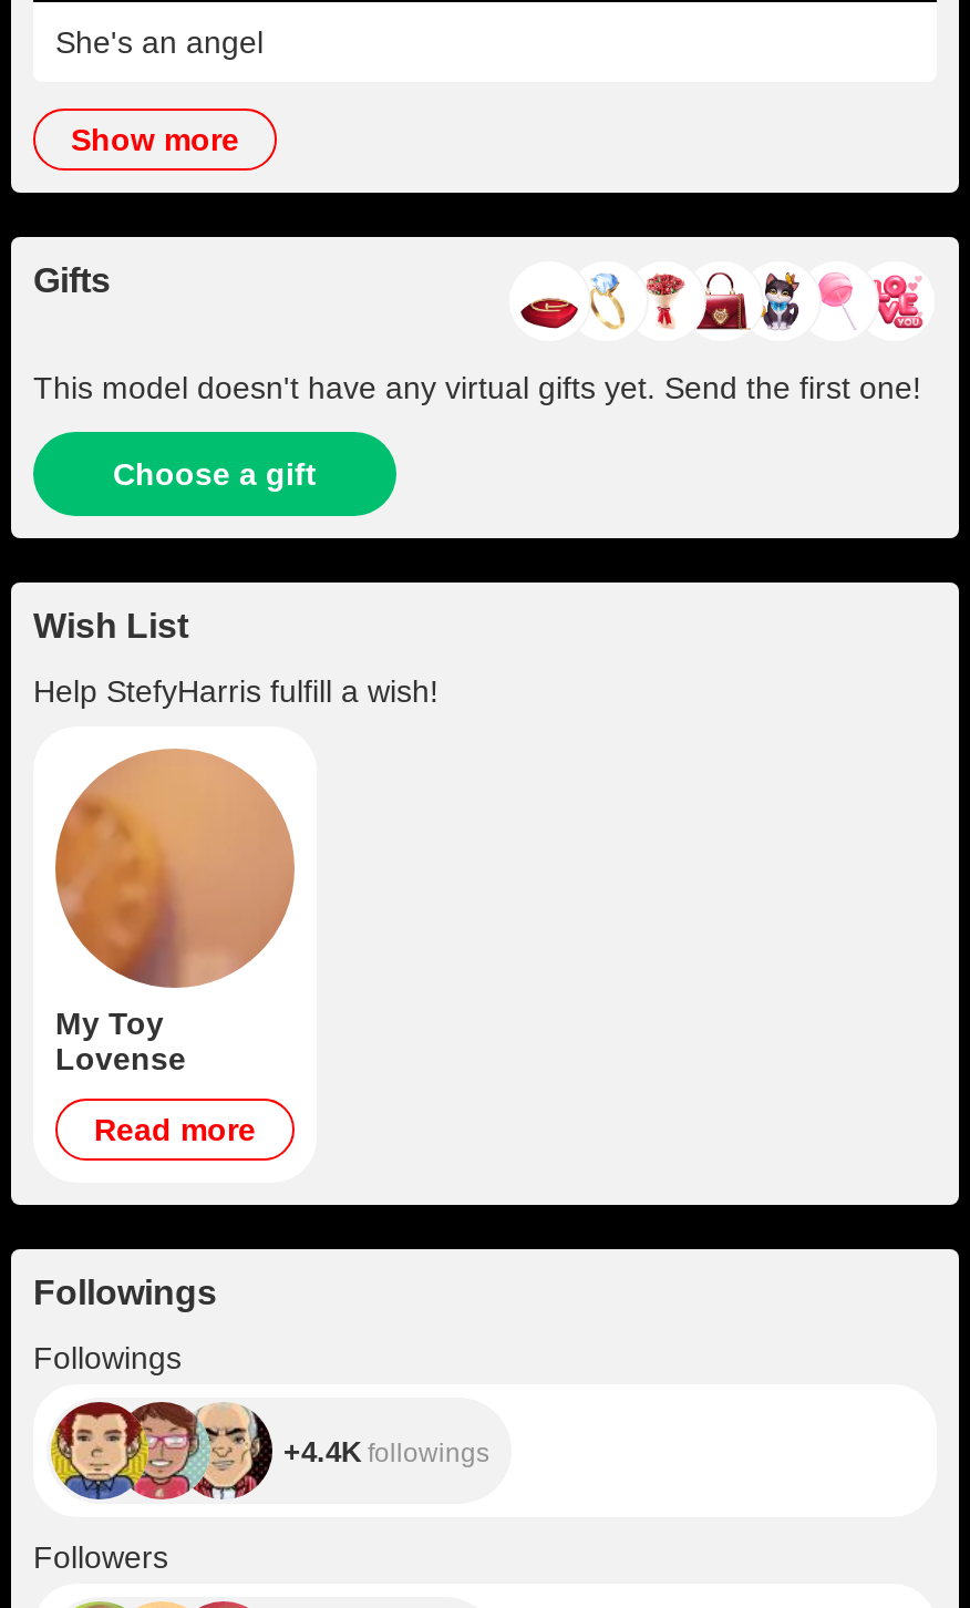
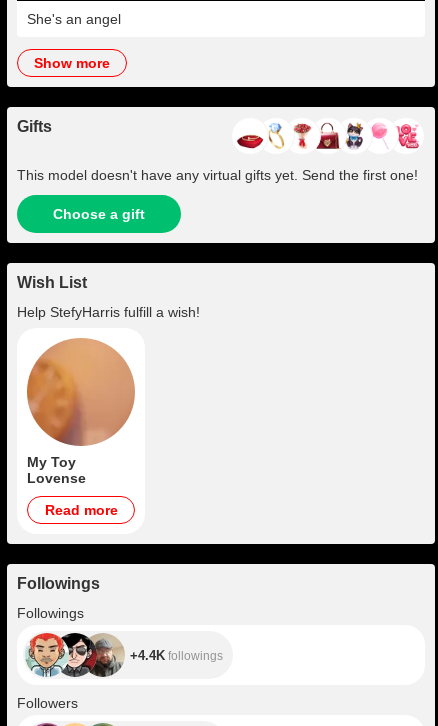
[49,1402,275,1502] [image] -> [25,633,125,678] [image]

